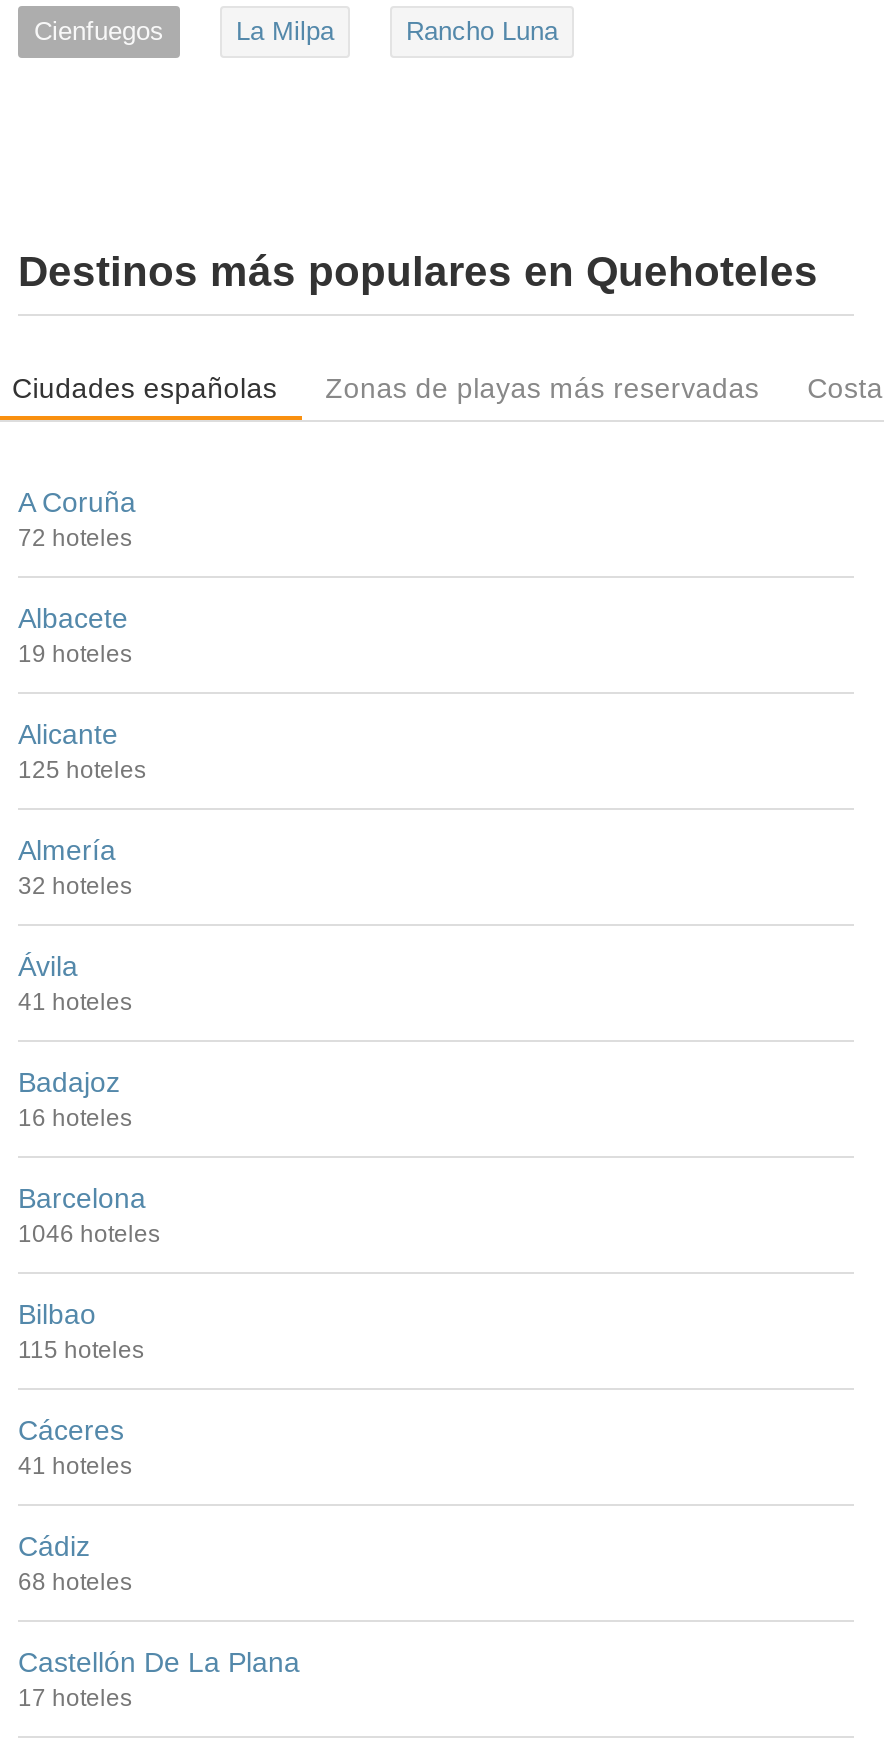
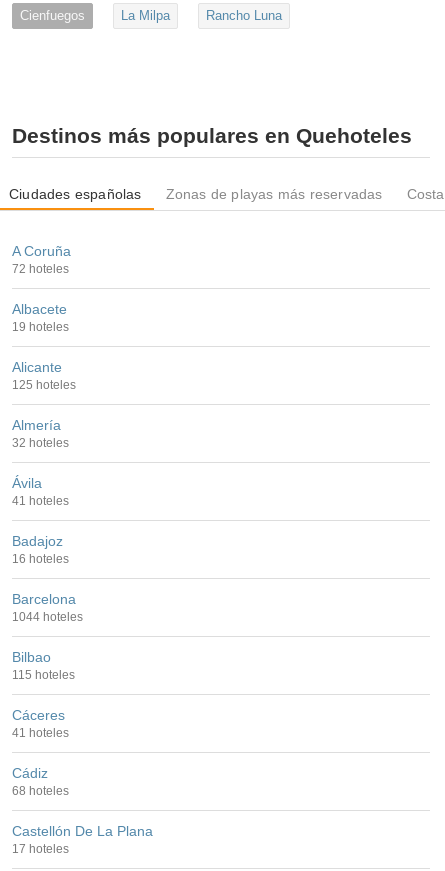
[18,1220,160,1248] 1046 hoteles -> [12,610,83,624] 1044 hoteles

